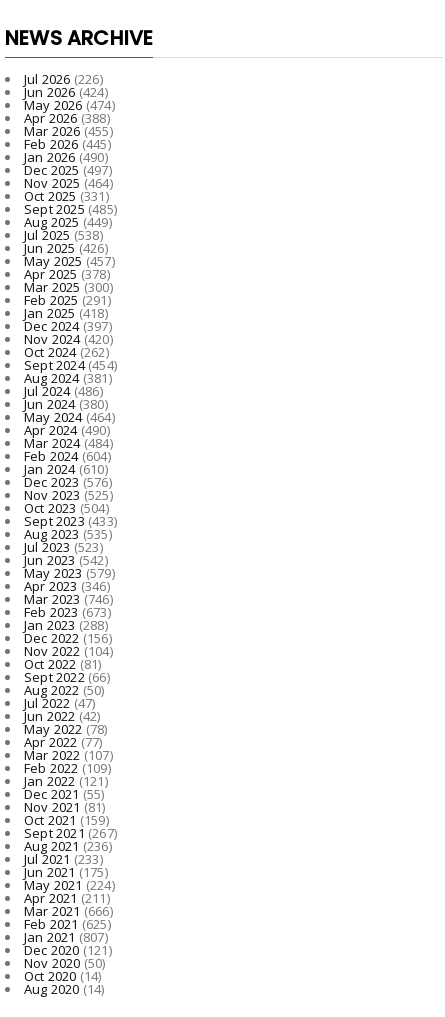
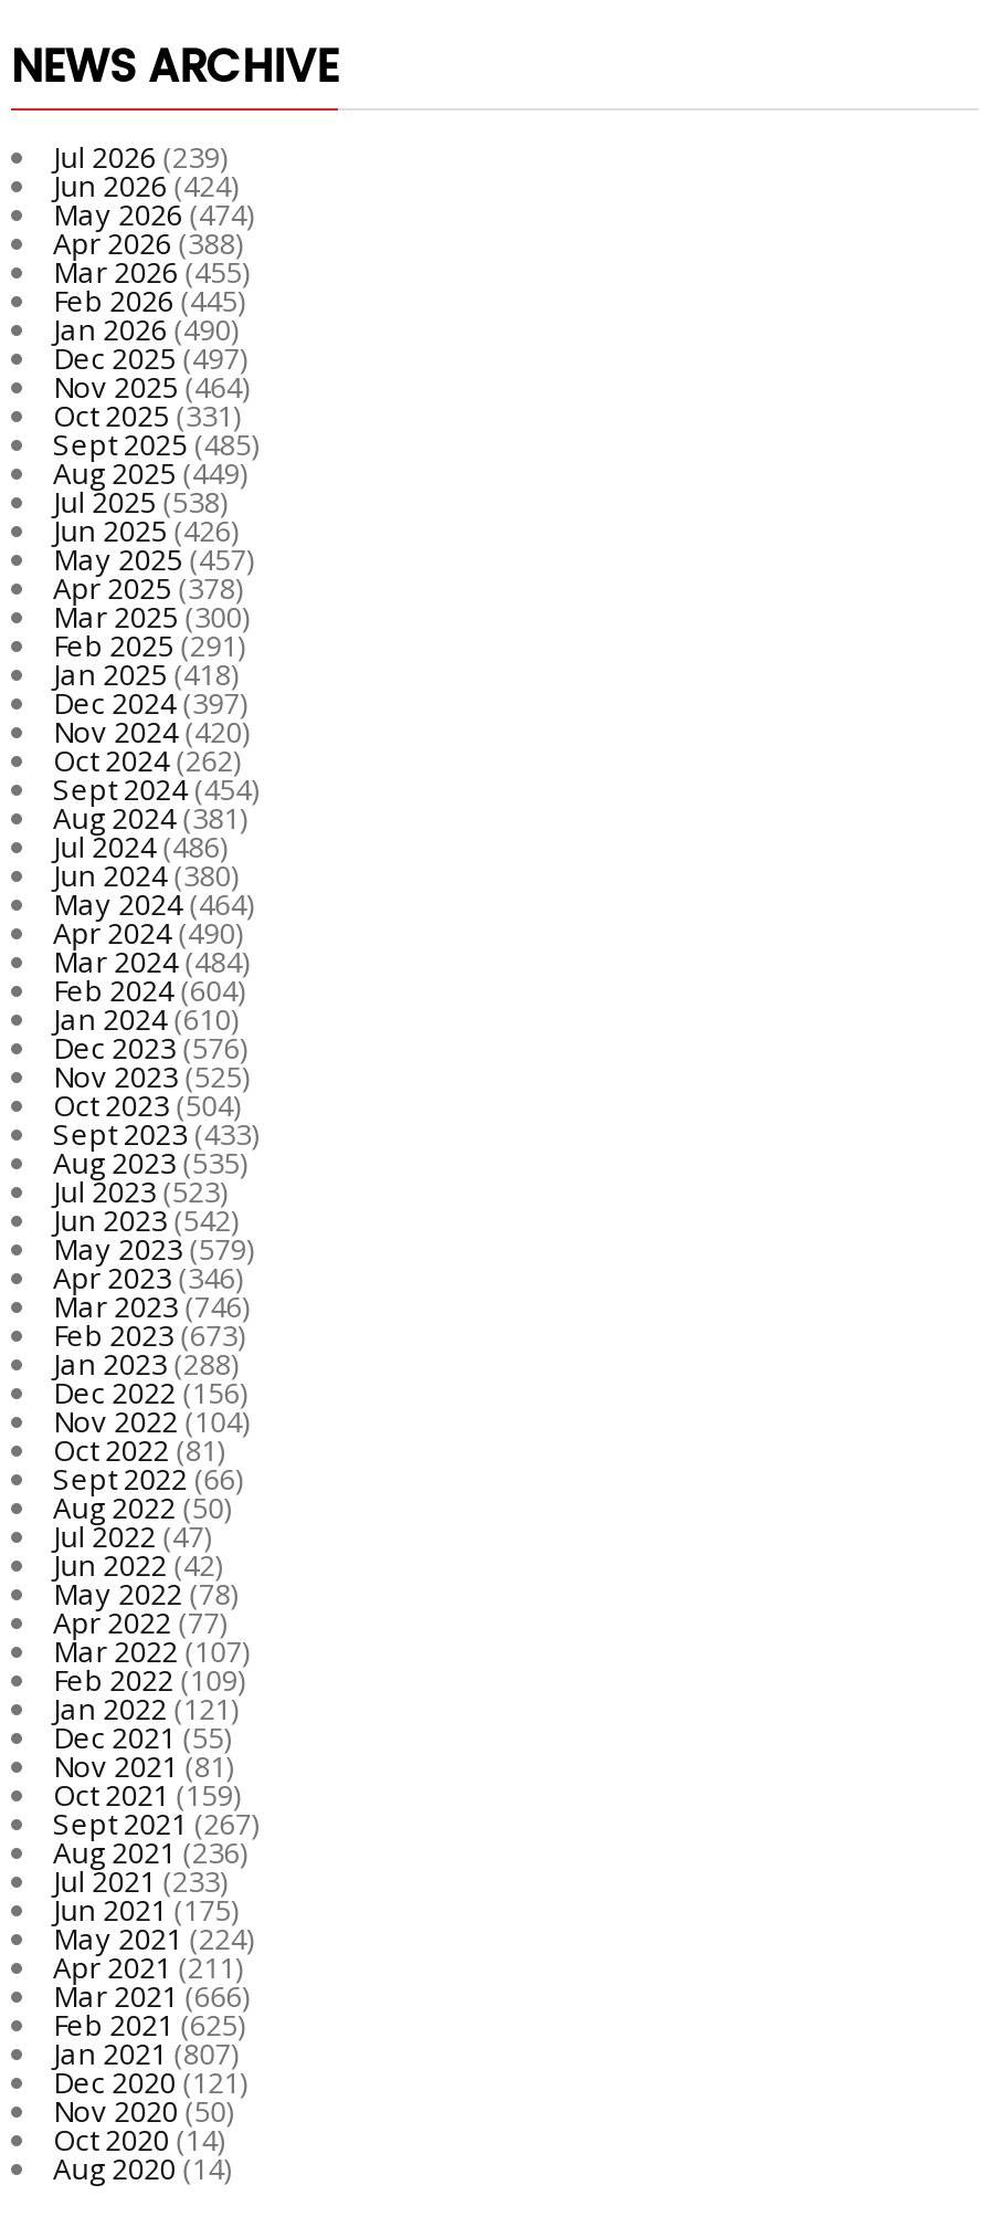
[24,70,103,88] Jul 2026 (226) -> [53,138,227,178] Jul 2026 (239)

